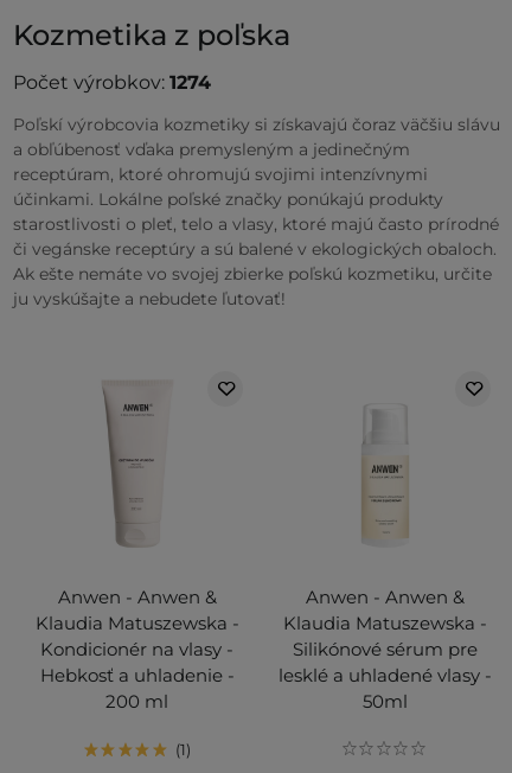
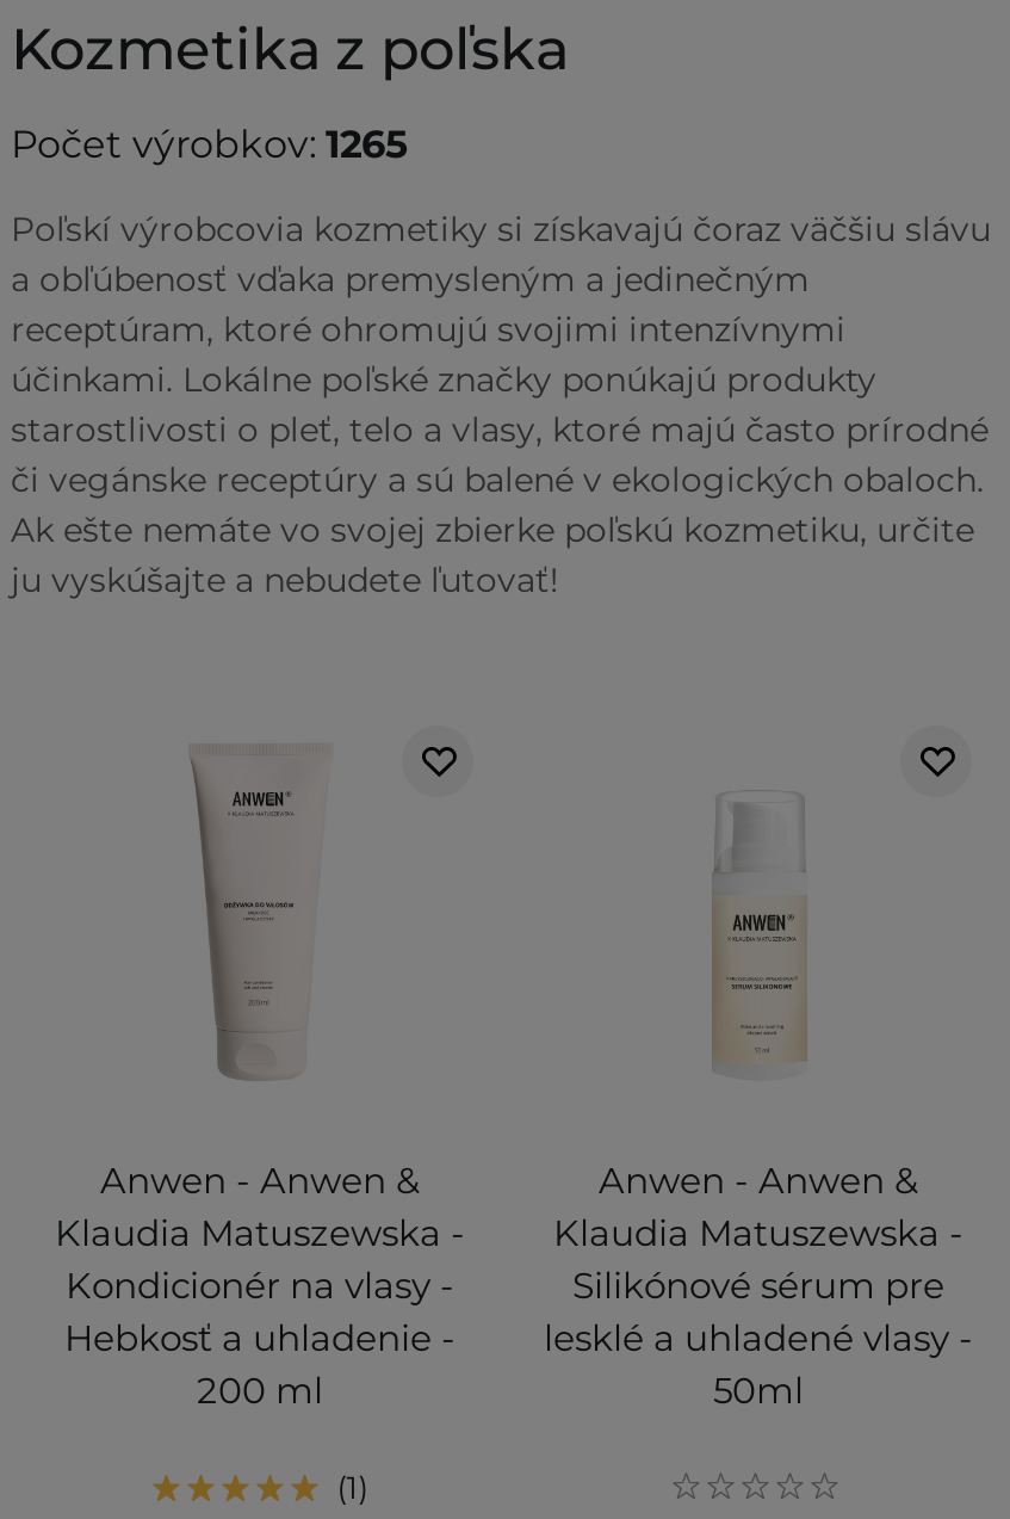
[13,72,211,94] Počet výrobkov: 1274 -> [11,123,409,168] Počet výrobkov: 1265

